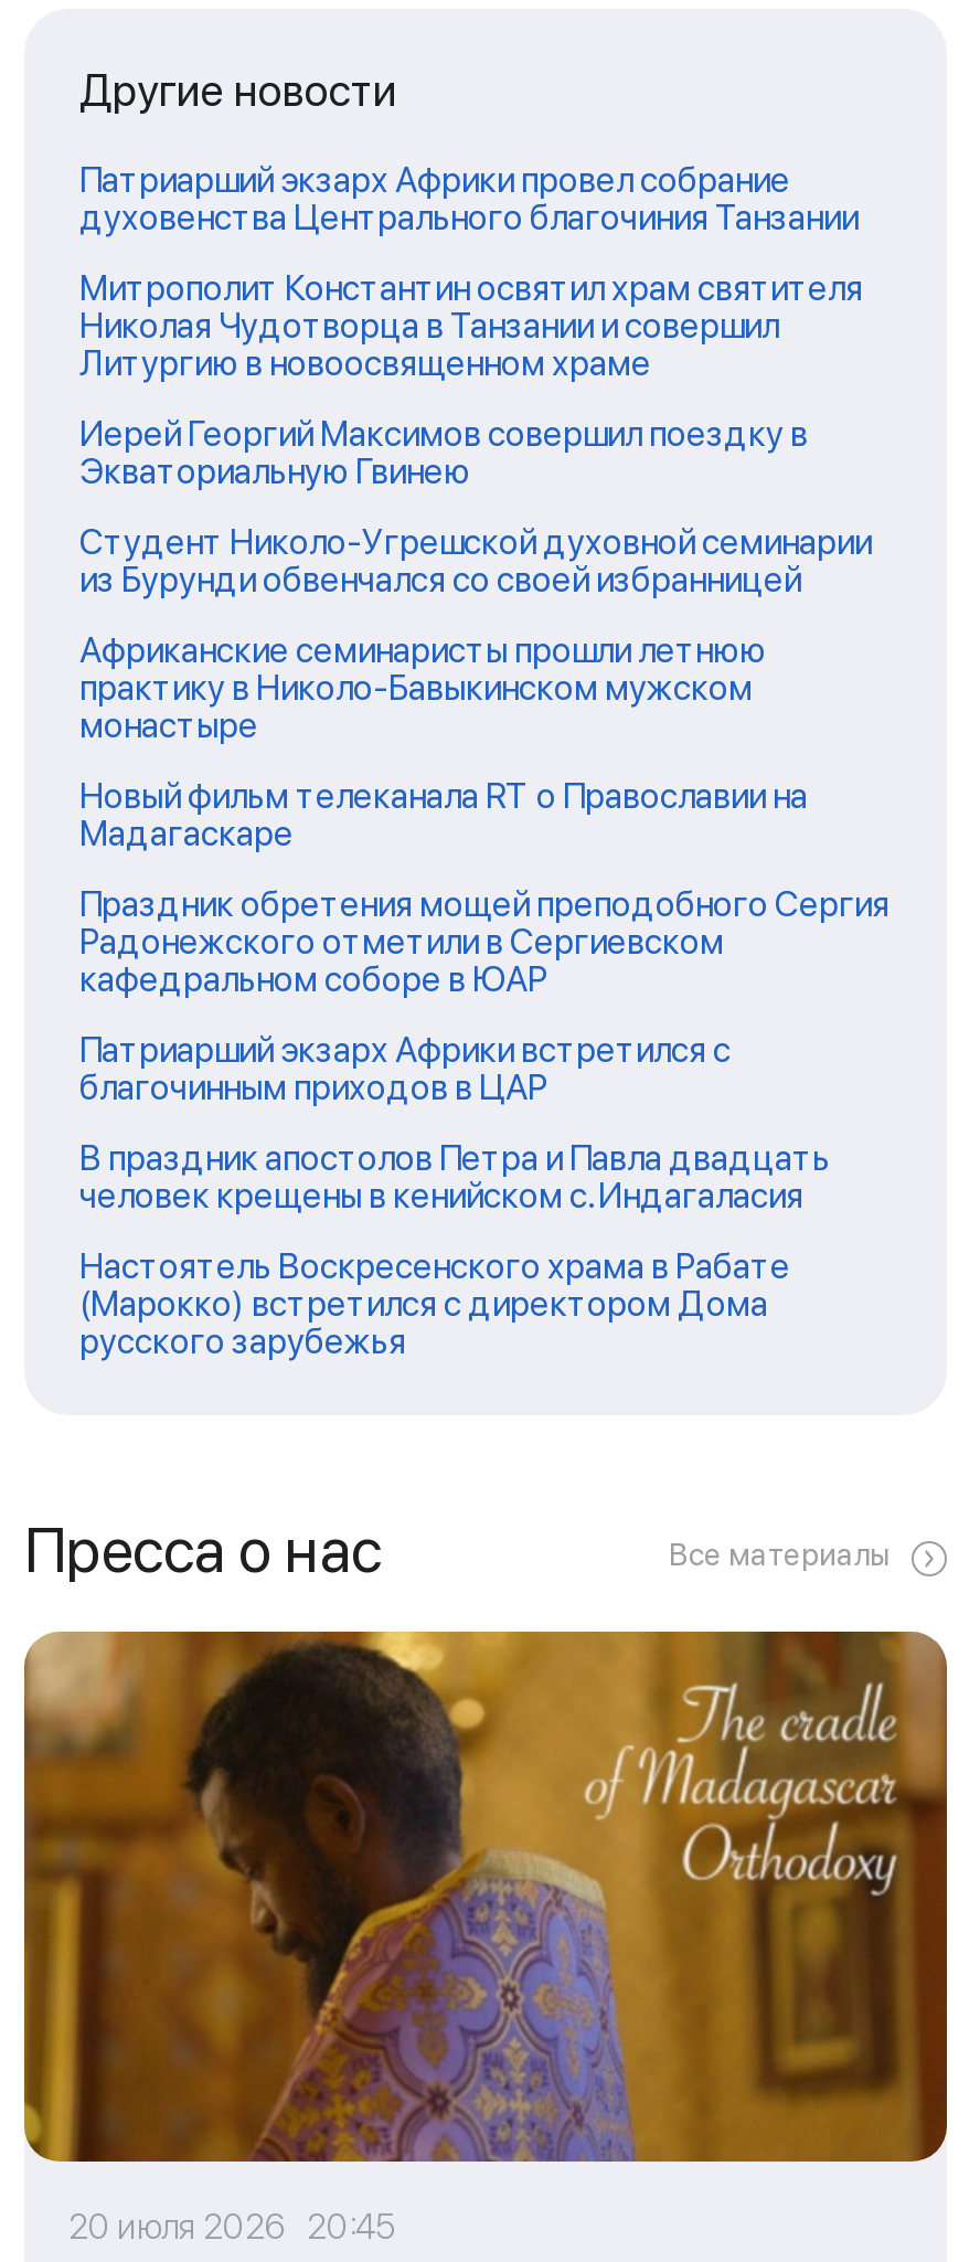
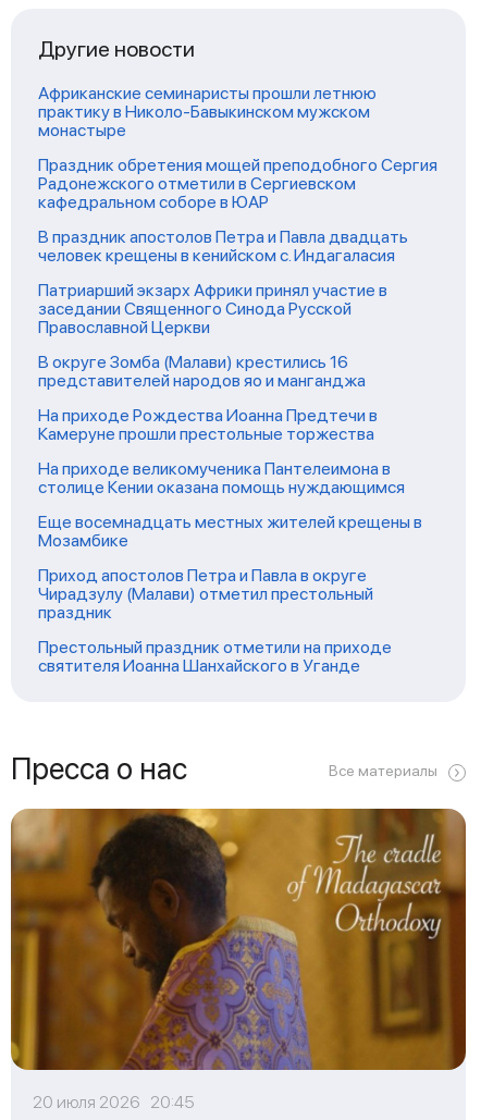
[79,160,872,601] Патриарший экзарх Африки провел собрание | духовенства Центрального благочиния Танзании | Митрополит Константин освятил храм святителя | Николая Чудотворца в Танзании и совершил | Литургию в новоосвященном храме | Иерей Георгий Максимов совершил поездку в | Экваториальную Гвинею | Студент Николо-Угрешской духовной семинарии | из Бурунди обвенчался со своей избранницей -> none
moved [79,630,766,747] -> [38,83,377,141]: Африканские семинаристы прошли летнюю | практику в Николо-Бавыкинском мужском | монастыре
[79,776,808,855] Новый фильм телеканала RT о Православии на | Мадагаскаре -> none
moved [79,884,890,1001] -> [38,155,437,213]: Праздник обретения мощей преподобного Сергия | Радонежского отметили в Сергиевском | кафедральном соборе в ЮАР
[79,1030,731,1109] Патриарший экзарх Африки встретился с | благочинным приходов в ЦАР -> none
moved [79,1138,830,1217] -> [38,227,408,266]: В праздник апостолов Петра и Павла двадцать | человек крещены в кенийском с. Индагаласия
[79,1246,790,1363] Настоятель Воскресенского храма в Рабате | (Марокко) встретился с директором Дома | русского зарубежья -> [38,280,422,676] Патриарший экзарх Африки принял участие в | заседании Священного Синода Русской | Православной Церкви | В округе Зомба (Малави) крестились 16 | представителей народов яо и манганджа | На приходе Рождества Иоанна Предтечи в | Камеруне прошли престольные торжества | На приходе великомученика Пантелеимона в | столице Кении оказана помощь нуждающимся | Еще восемнадцать местных жителей крещены в | Мозамбике | Приход апостолов Петра и Павла в округе | Чирадзулу (Малави) отметил престольный | праздник | Престольный праздник отметили на приходе | святителя Иоанна Шанхайского в Уганде

